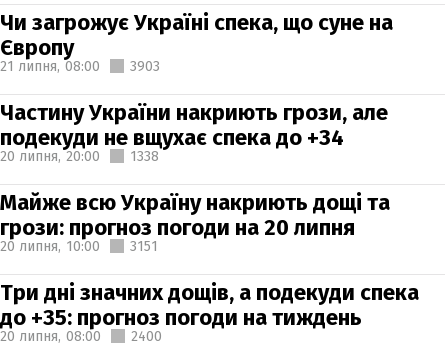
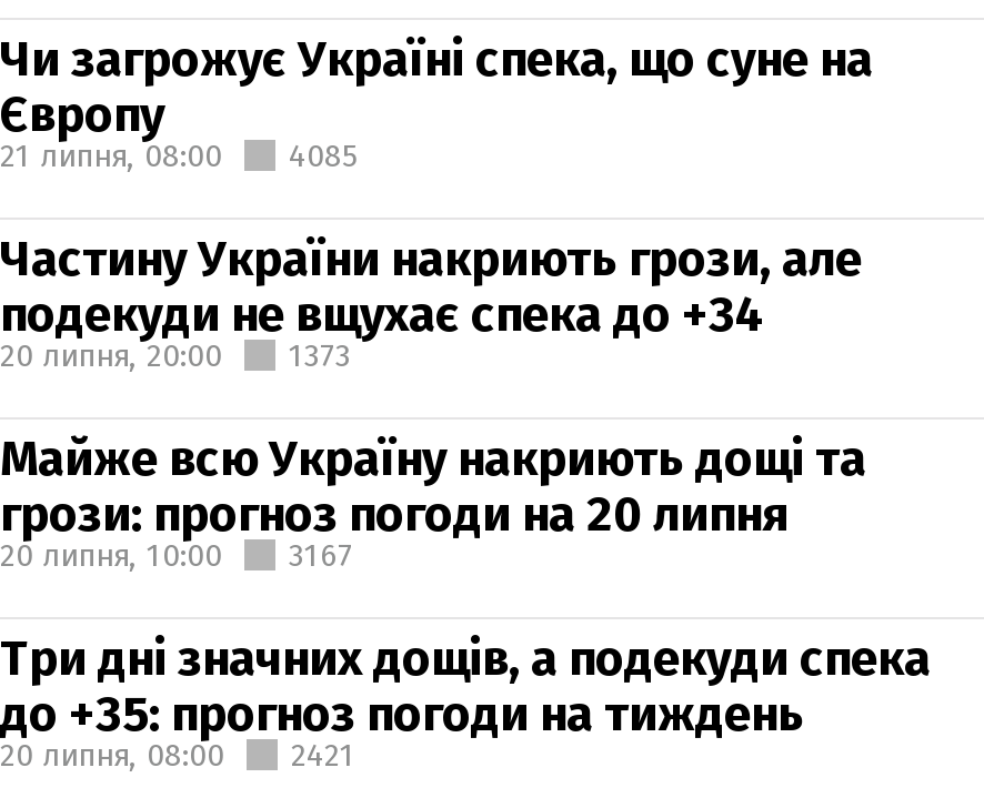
[0,57,160,74] 21 липня, 08:00 3903 -> [0,137,358,174] 21 липня, 08:00 4085
[0,147,159,164] 20 липня, 20:00 1338 -> [0,336,351,374] 20 липня, 20:00 1373
[0,237,158,254] 20 липня, 10:00 3151 -> [0,536,353,574] 20 липня, 10:00 3167
[0,327,162,344] 20 липня, 08:00 2400 -> [0,736,355,774] 20 липня, 08:00 2421

